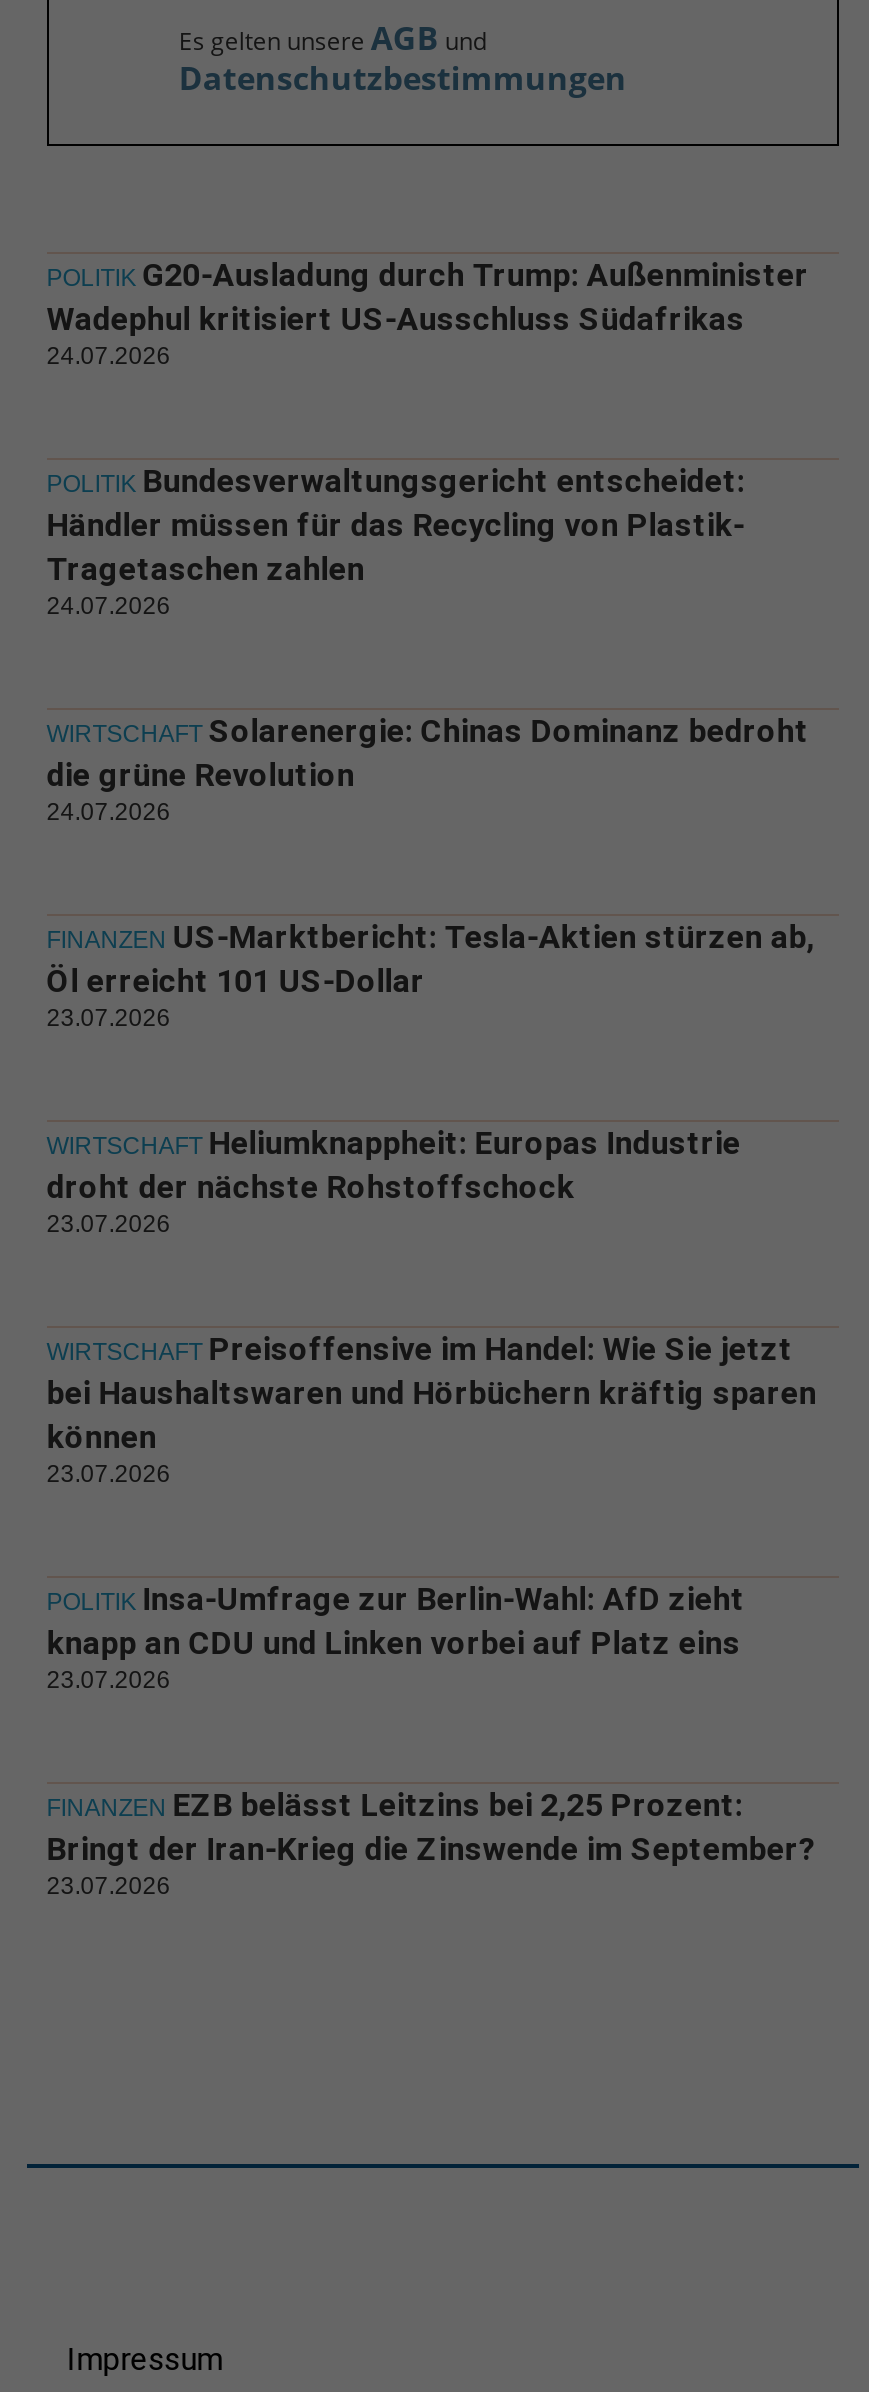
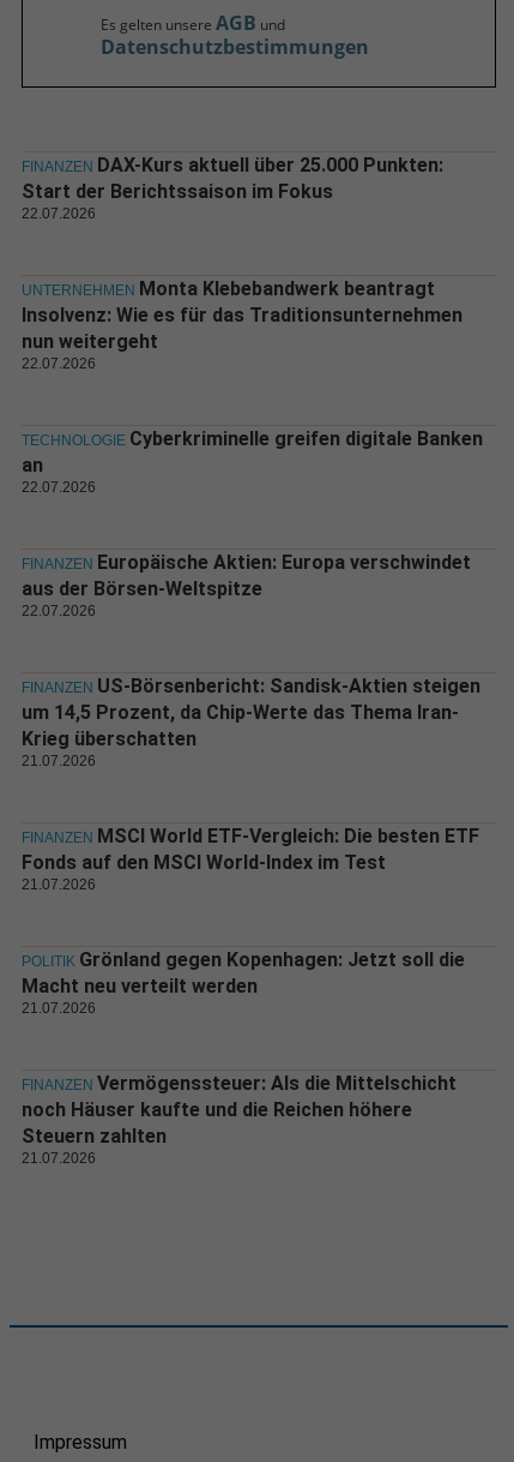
[46,256,808,370] POLITIK G20-Ausladung durch Trump: Außenminister | Wadephul kritisiert US-Ausschluss Südafrikas | 24.07.2026 -> [21,154,443,222] FINANZEN DAX-Kurs aktuell über 25.000 Punkten: | Start der Berichtssaison im Fokus | 22.07.2026
[46,462,744,620] POLITIK Bundesverwaltungsgericht entscheidet: | Händler müssen für das Recycling von Plastik- | Tragetaschen zahlen | 24.07.2026 -> [21,278,462,372] UNTERNEHMEN Monta Klebebandwerk beantragt | Insolvenz: Wie es für das Traditionsunternehmen | nun weitergeht | 22.07.2026
[46,712,808,826] WIRTSCHAFT Solarenergie: Chinas Dominanz bedroht | die grüne Revolution | 24.07.2026 -> [21,428,482,496] TECHNOLOGIE Cyberkriminelle greifen digitale Banken | an | 22.07.2026
[46,918,814,1032] FINANZEN US-Marktbericht: Tesla-Aktien stürzen ab, | Öl erreicht 101 US-Dollar | 23.07.2026 -> [21,551,471,620] FINANZEN Europäische Aktien: Europa verschwindet | aus der Börsen-Weltspitze | 22.07.2026
[46,1124,740,1238] WIRTSCHAFT Heliumknappheit: Europas Industrie | droht der nächste Rohstoffschock | 23.07.2026 -> [21,675,480,770] FINANZEN US-Börsenbericht: Sandisk-Aktien steigen | um 14,5 Prozent, da Chip-Werte das Thema Iran- | Krieg überschatten | 21.07.2026
[46,1330,816,1488] WIRTSCHAFT Preisoffensive im Handel: Wie Sie jetzt | bei Haushaltswaren und Hörbüchern kräftig sparen | können | 23.07.2026 -> [21,825,479,893] FINANZEN MSCI World ETF-Vergleich: Die besten ETF | Fonds auf den MSCI World-Index im Test | 21.07.2026
[46,1580,744,1694] POLITIK Insa-Umfrage zur Berlin-Wahl: AfD zieht | knapp an CDU und Linken vorbei auf Platz eins | 23.07.2026 -> [21,948,465,1017] POLITIK Grönland gegen Kopenhagen: Jetzt soll die | Macht neu verteilt werden | 21.07.2026
[46,1786,816,1900] FINANZEN EZB belässt Leitzins bei 2,25 Prozent: | Bringt der Iran-Krieg die Zinswende im September? | 23.07.2026 -> [21,1072,456,1167] FINANZEN Vermögenssteuer: Als die Mittelschicht | noch Häuser kaufte und die Reichen höhere | Steuern zahlten | 21.07.2026

